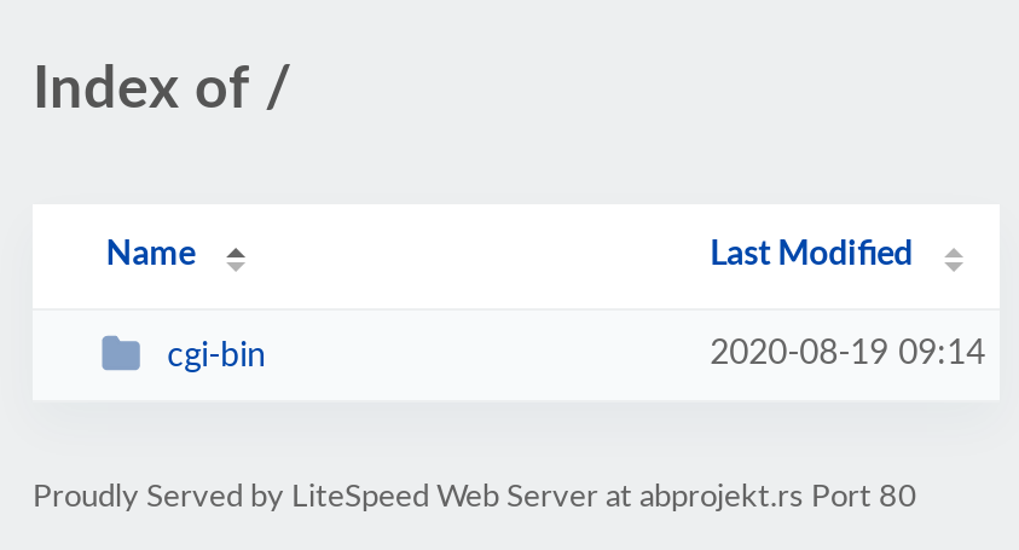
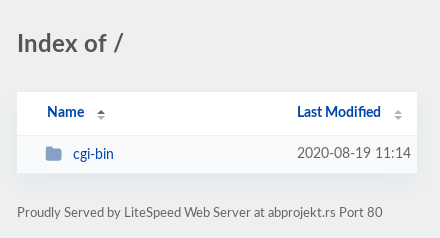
[710,337,985,371] 2020-08-19 09:14 -> [297,147,411,161] 2020-08-19 11:14

